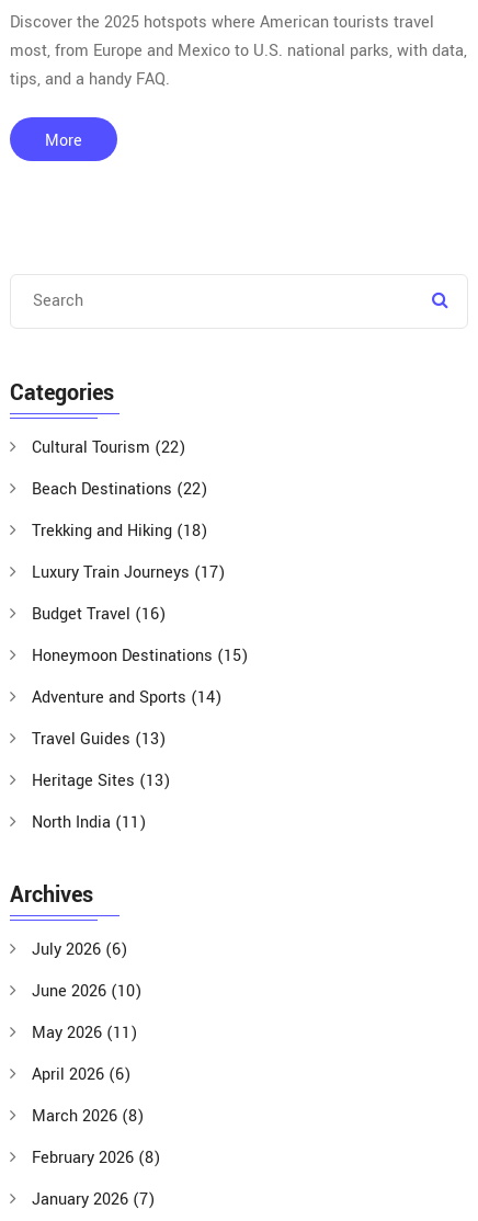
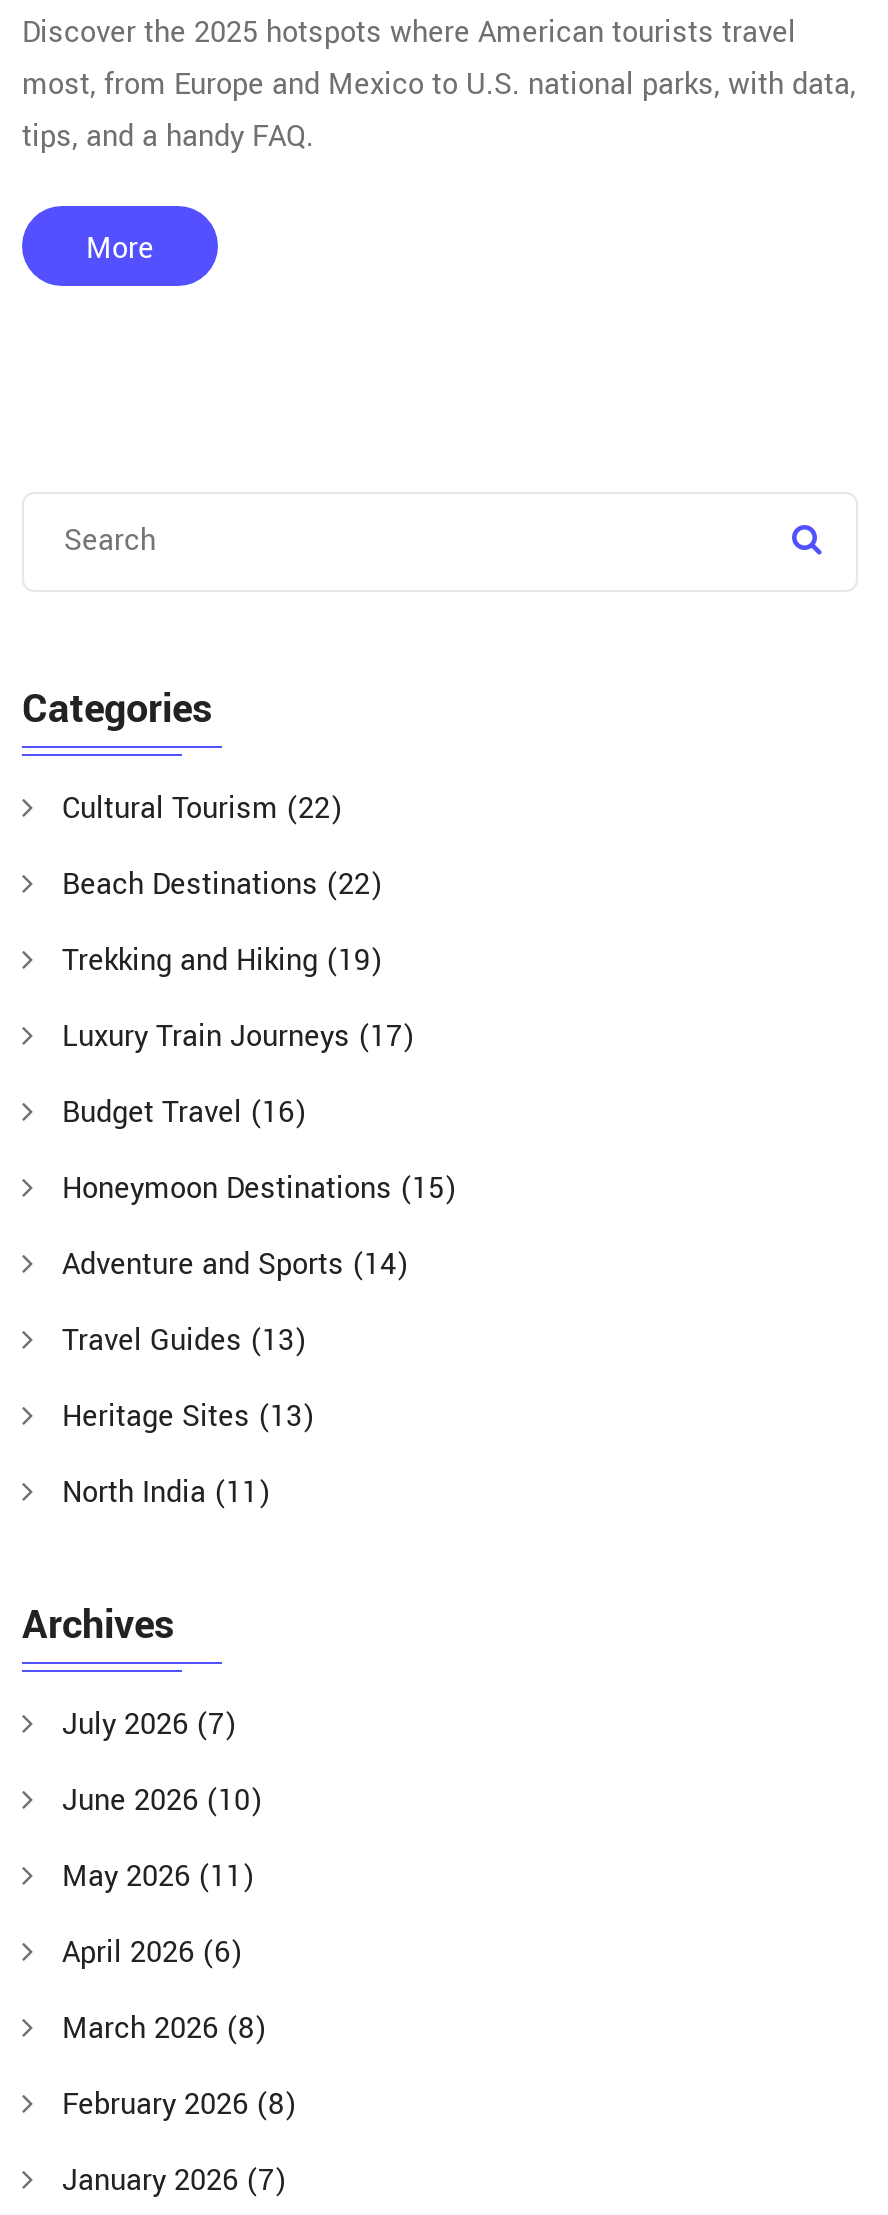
[32,520,207,543] Trekking and Hiking (18) -> [62,940,382,982] Trekking and Hiking (19)
[32,938,127,961] July 2026 (6) -> [62,1704,236,1746] July 2026 (7)

